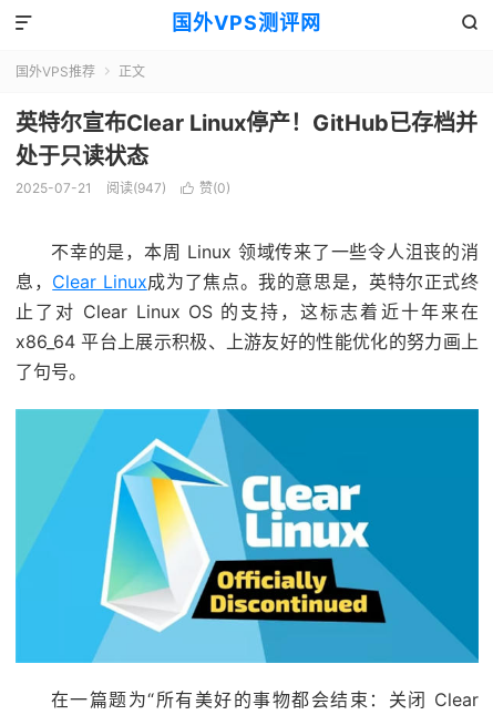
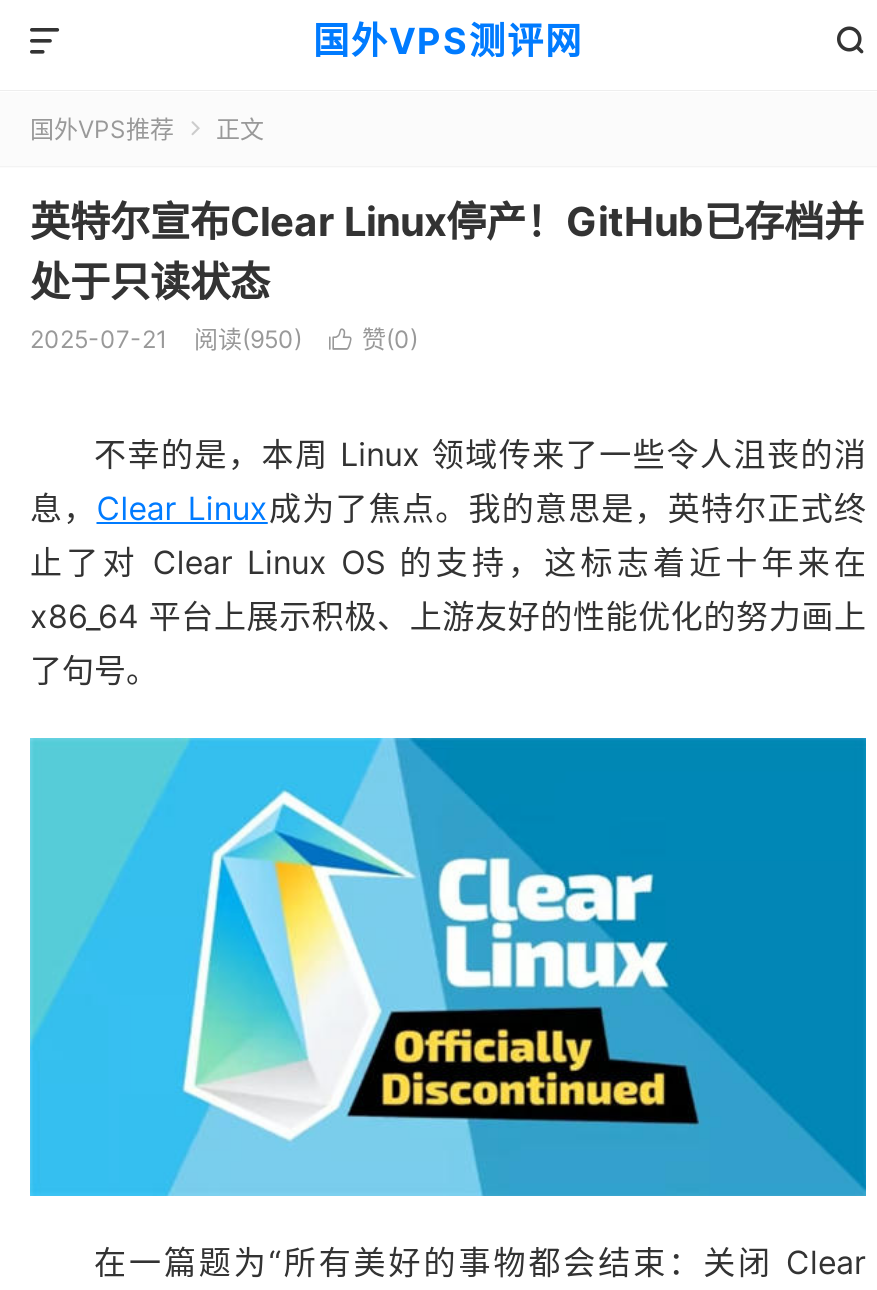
[106,180,166,196] 阅读(947) -> [194,324,302,354] 阅读(950)

